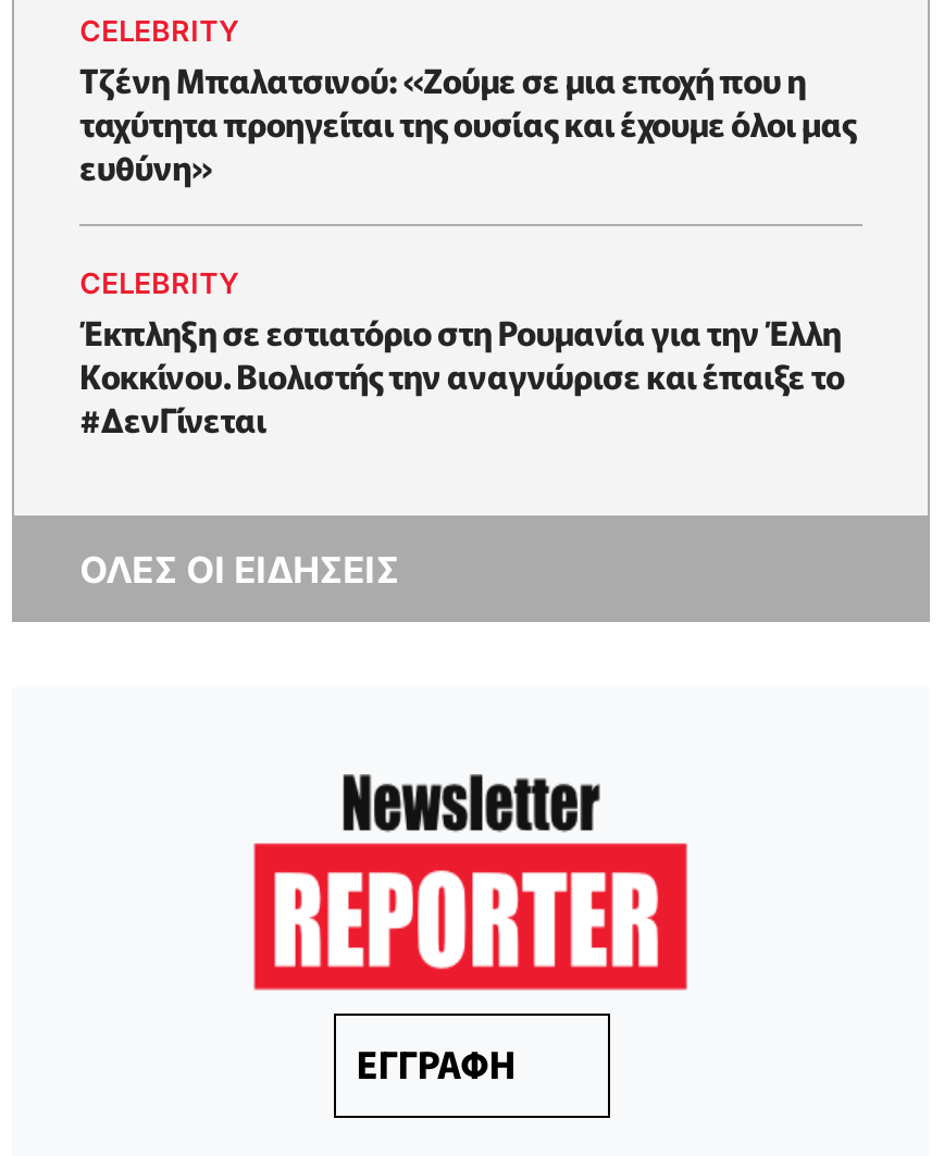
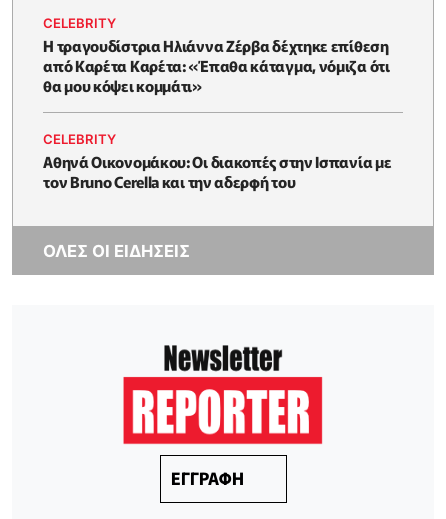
[80,54,856,189] Τζένη Μπαλατσινού: «Zούμε σε μια εποχή που η | ταχύτητα προηγείται της ουσίας και έχουμε όλοι μας | ευθύνη» -> [43,34,390,96] H τραγουδίστρια Ηλιάννα Ζέρβα δέχτηκε επίθεση | από Καρέτα Καρέτα: «Έπαθα κάταγμα, νόμιζα ότι | θα μου κόψει κομμάτι»
[80,306,844,441] Έκπληξη σε εστιατόριο στη Ρουμανία για την Έλλη | Κοκκίνου. Βιολιστής την αναγνώρισε και έπαιξε το | #ΔενΓίνεται -> [43,150,391,192] Αθηνά Οικονομάκου: Οι διακοπές στην Ισπανία με | τον Bruno Cerella και την αδερφή του

